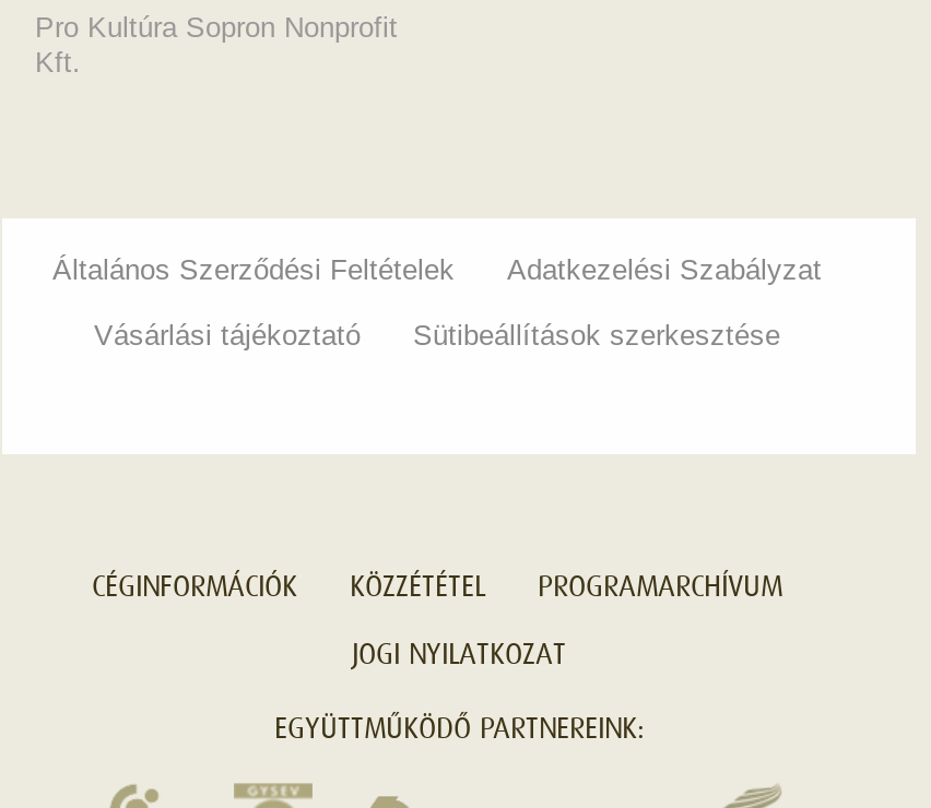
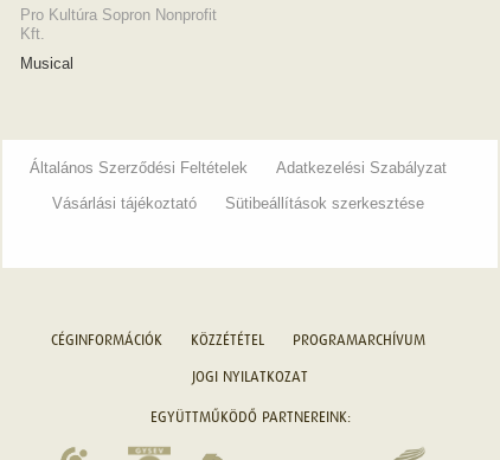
none -> [20,55,73,73] Musical

